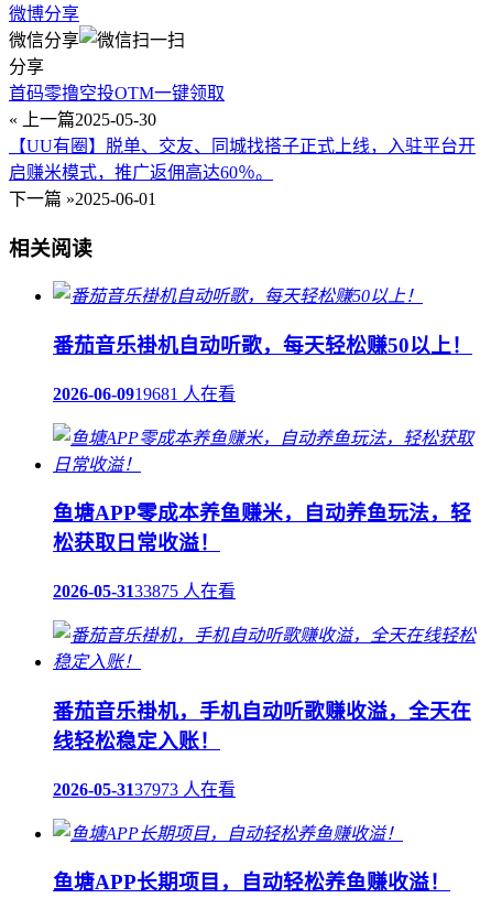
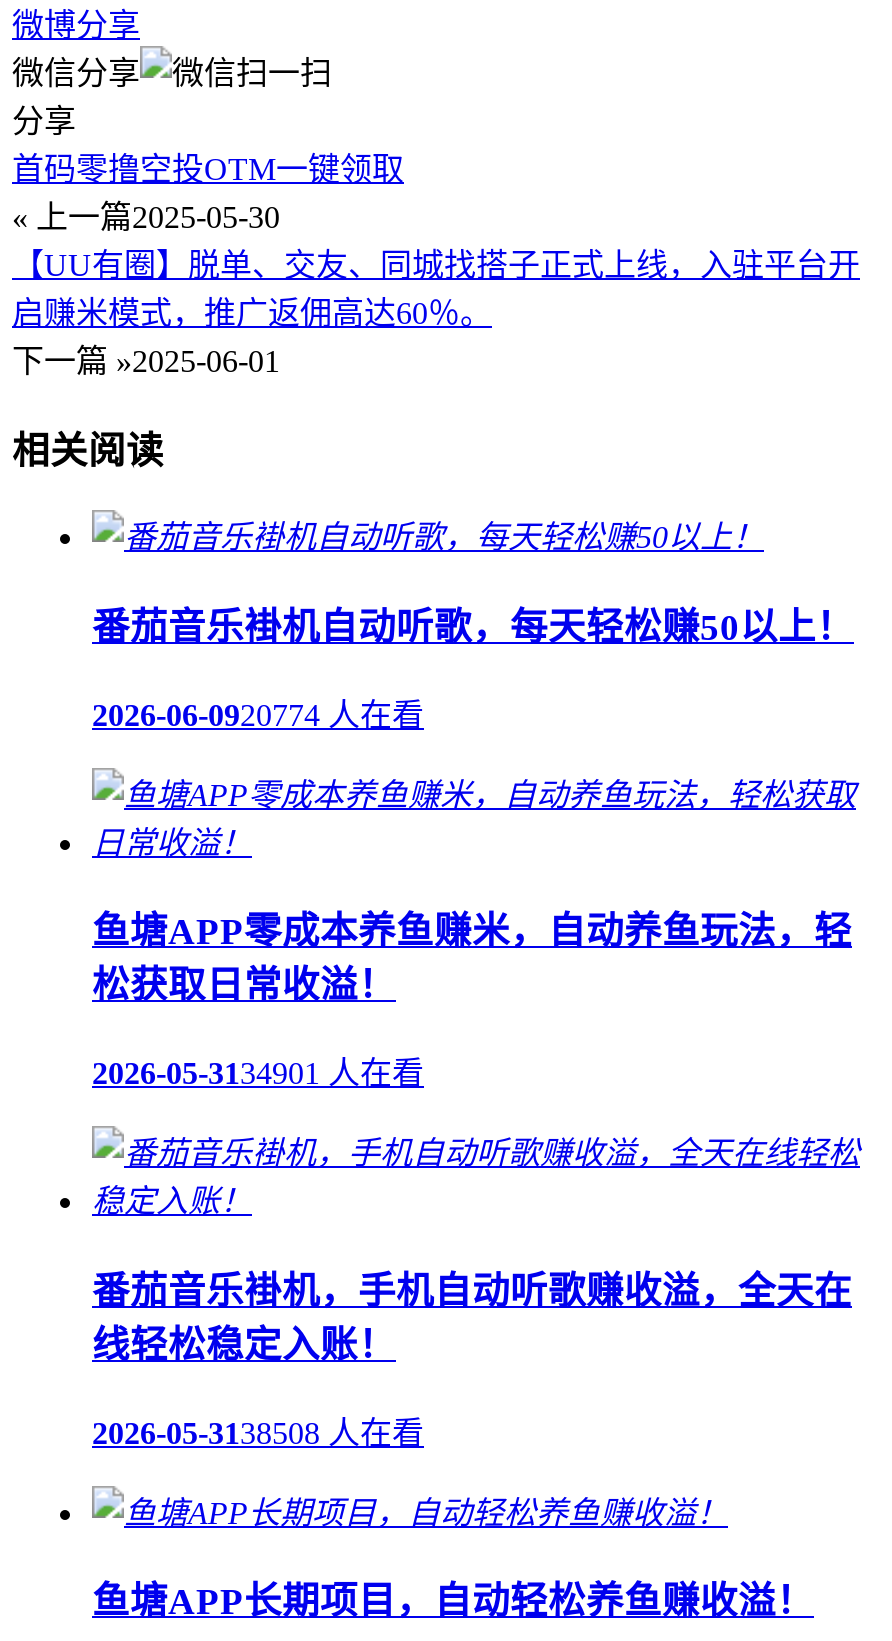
[53,384,236,403] 2026-06-0919681 人在看 -> [92,697,424,731] 2026-06-0920774 人在看
[53,582,236,601] 2026-05-3133875 人在看 -> [92,1056,424,1090] 2026-05-3134901 人在看
[53,780,236,798] 2026-05-31 37973 人在看 -> [92,1415,424,1449] 2026-05-31 38508 人在看

